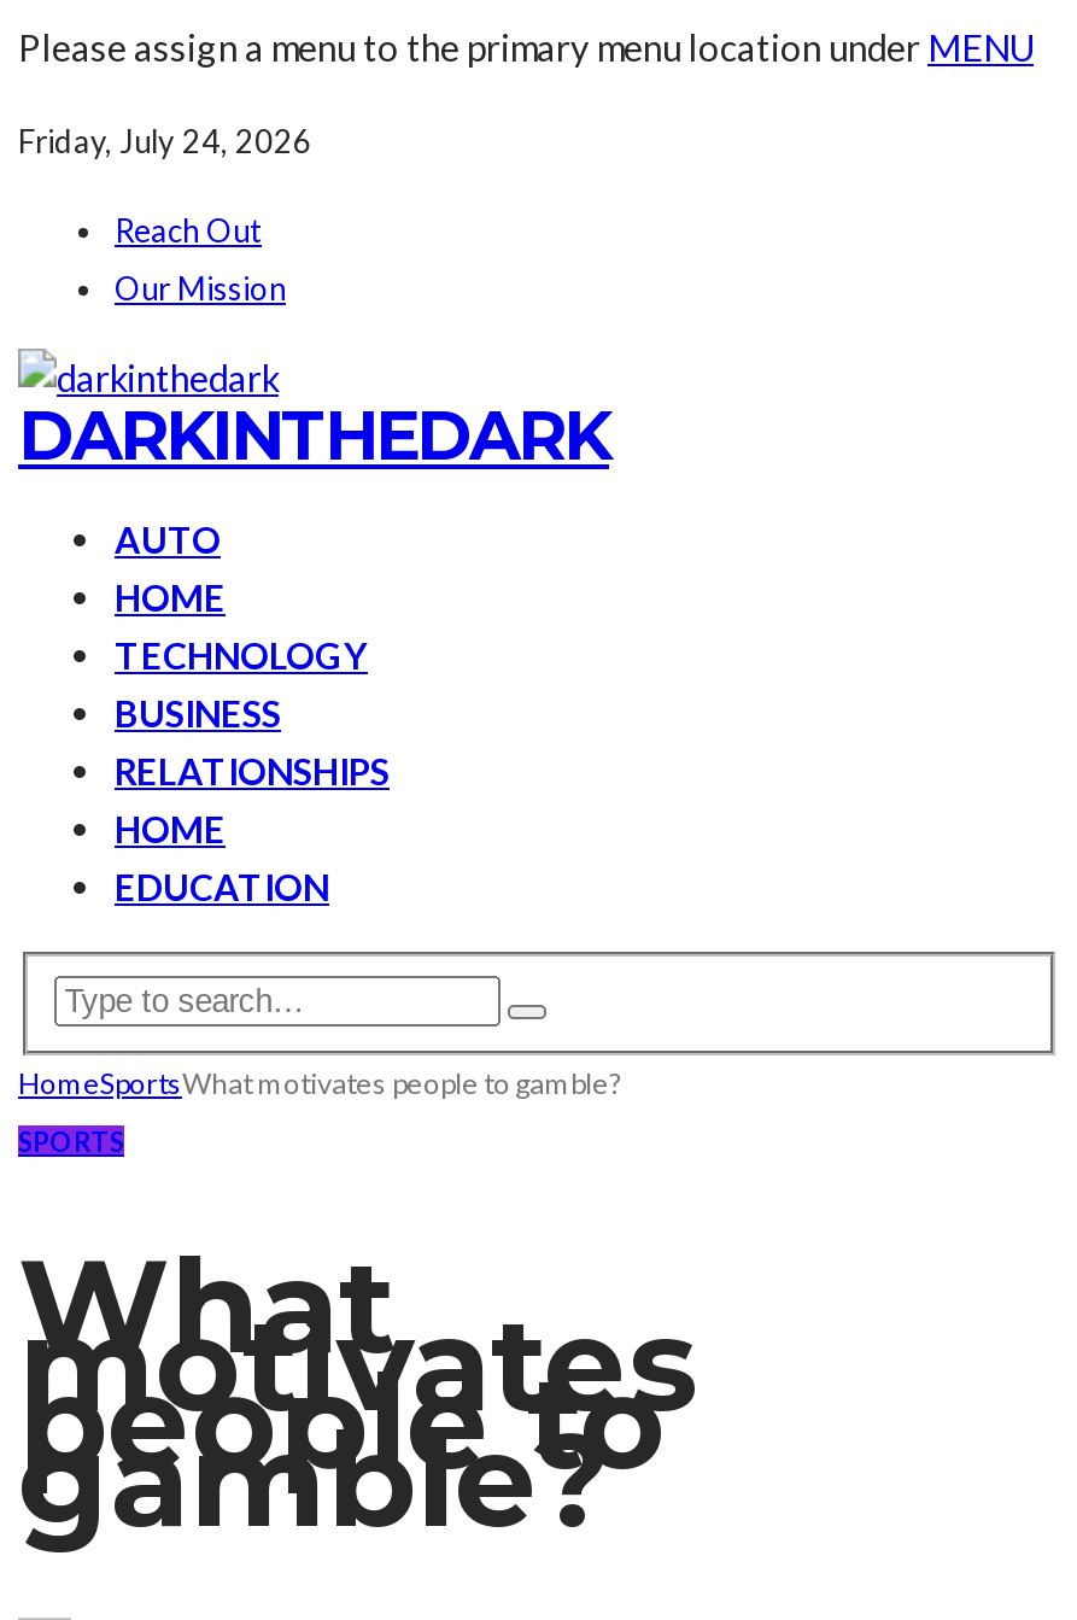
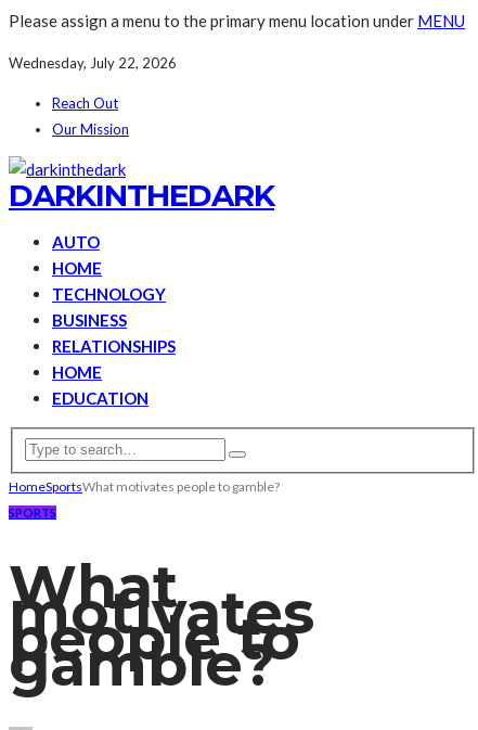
[18,122,312,160] Friday, July 24, 2026 -> [9,54,177,72] Wednesday, July 22, 2026

